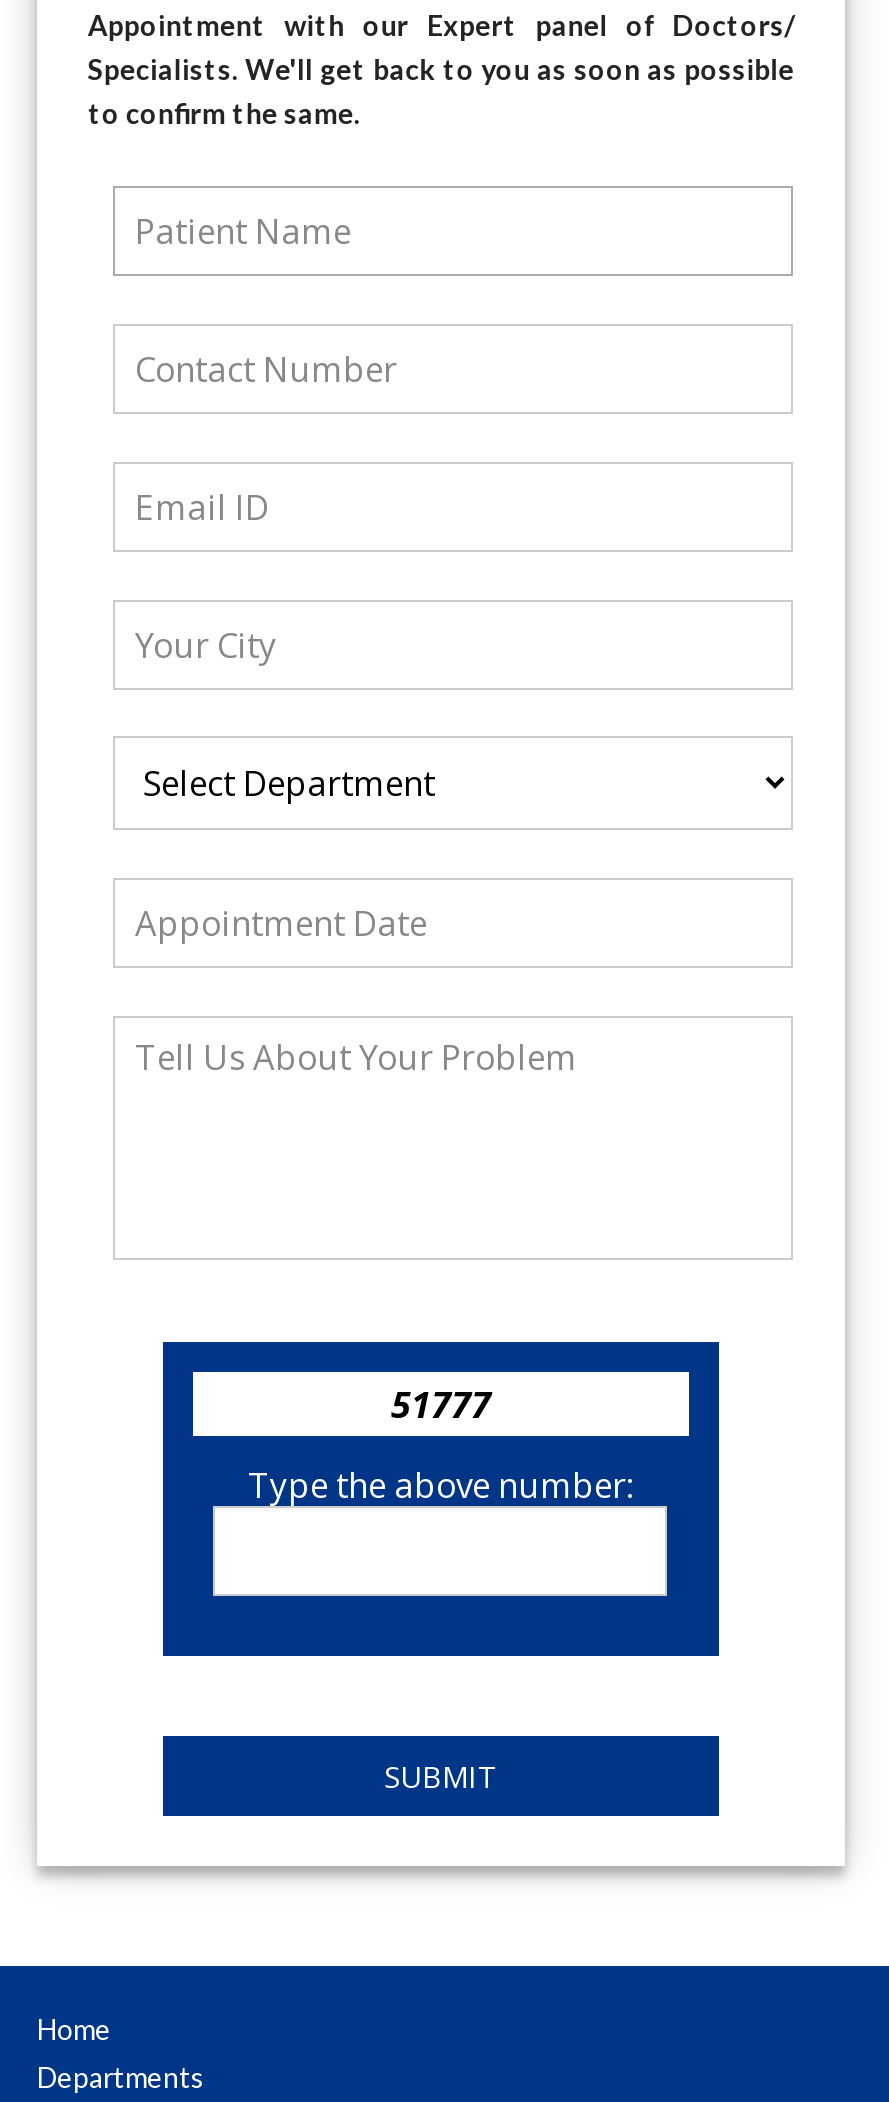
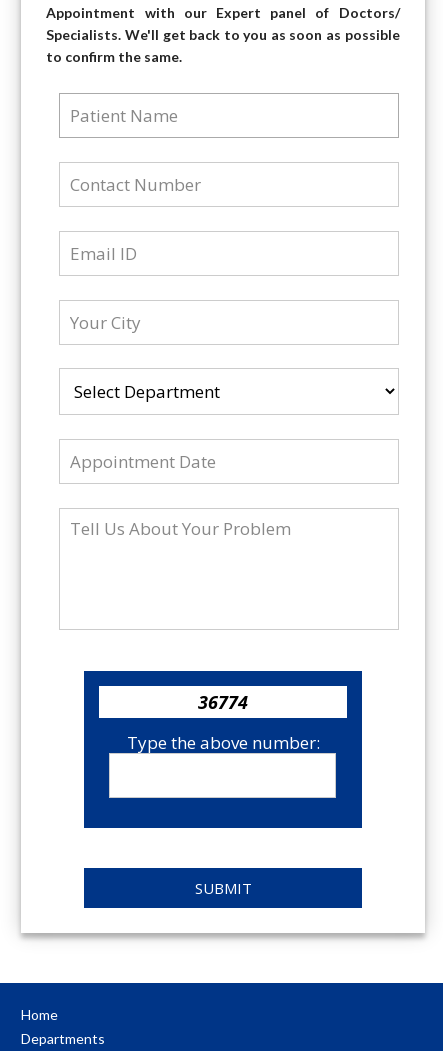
[391,1381,491,1429] 51777 -> [198,690,248,714] 36774

